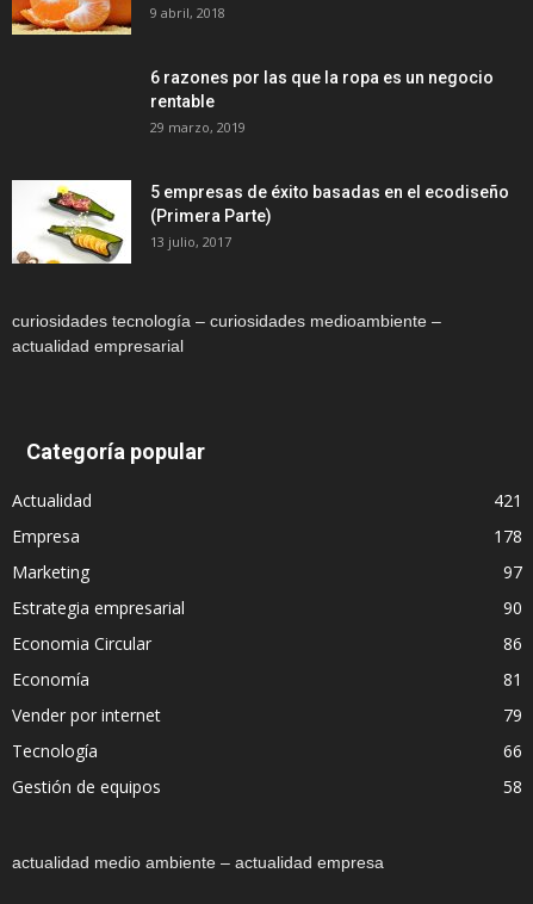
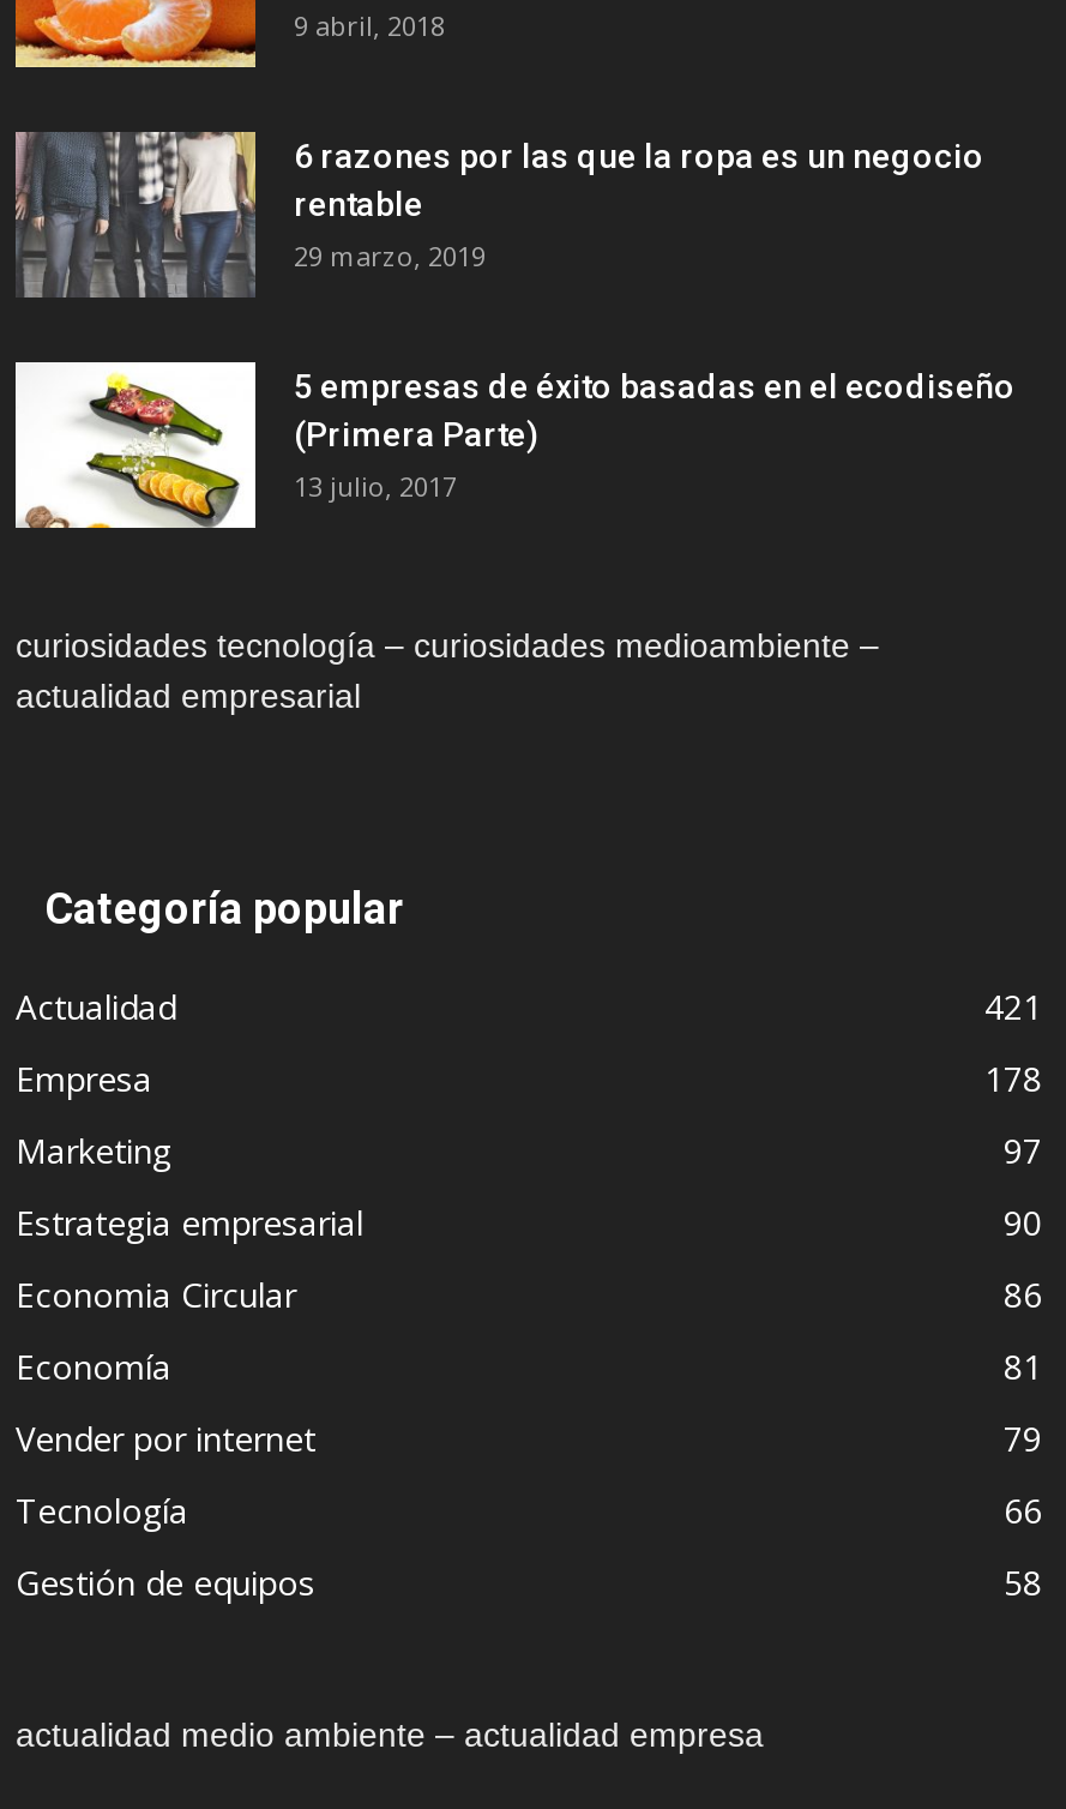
none -> [13,130,258,300] [image]

